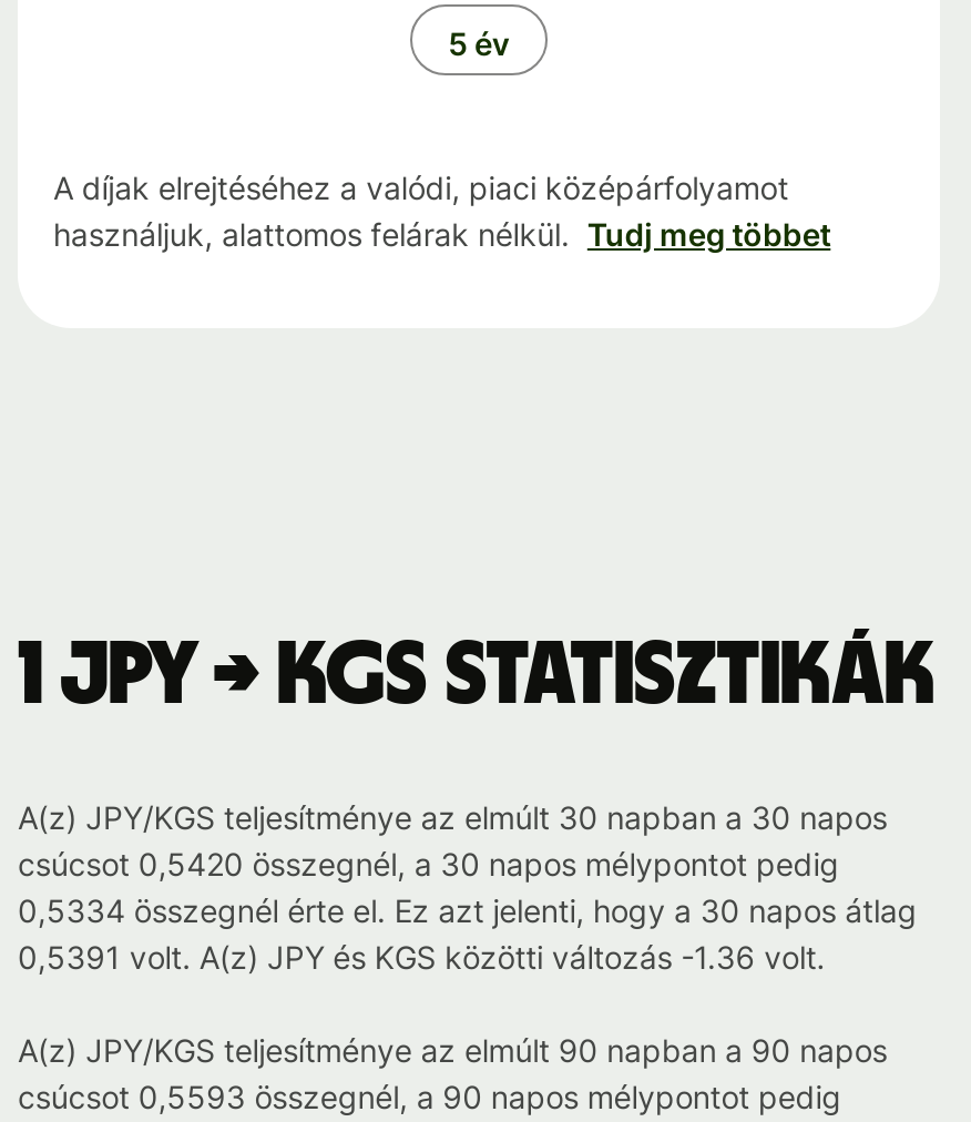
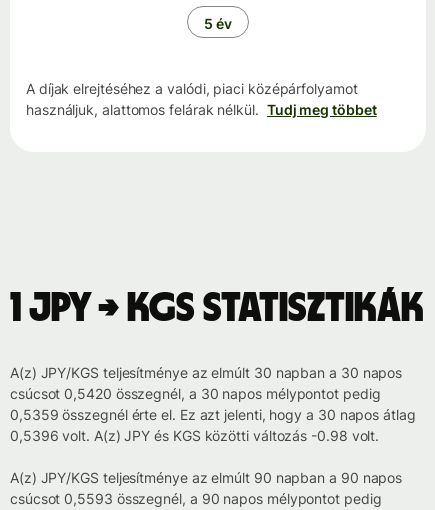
[18,892,917,929] 0,5334 összegnél érte el. Ez azt jelenti, hogy a 30 napos átlag -> [10,406,416,423] 0,5359 összegnél érte el. Ez azt jelenti, hogy a 30 napos átlag
[18,938,825,976] 0,5391 volt. A(z) JPY és KGS közötti változás -1.36 volt. -> [10,427,379,444] 0,5396 volt. A(z) JPY és KGS közötti változás -0.98 volt.

